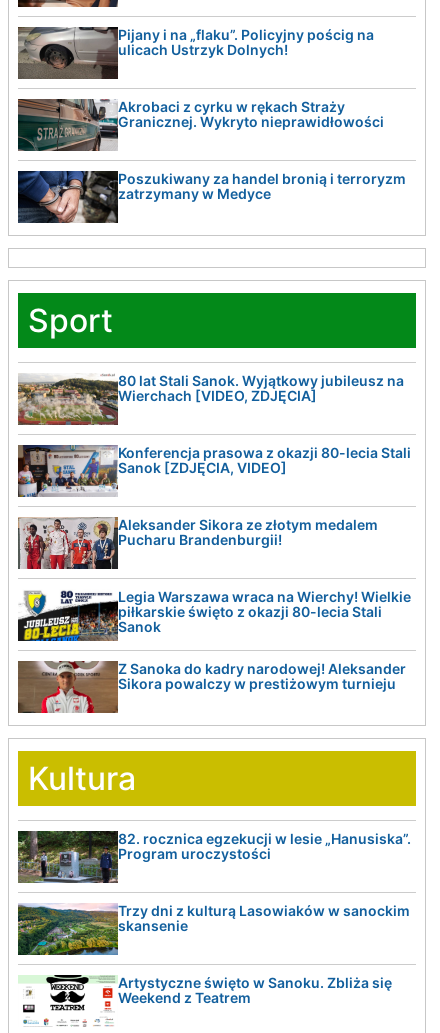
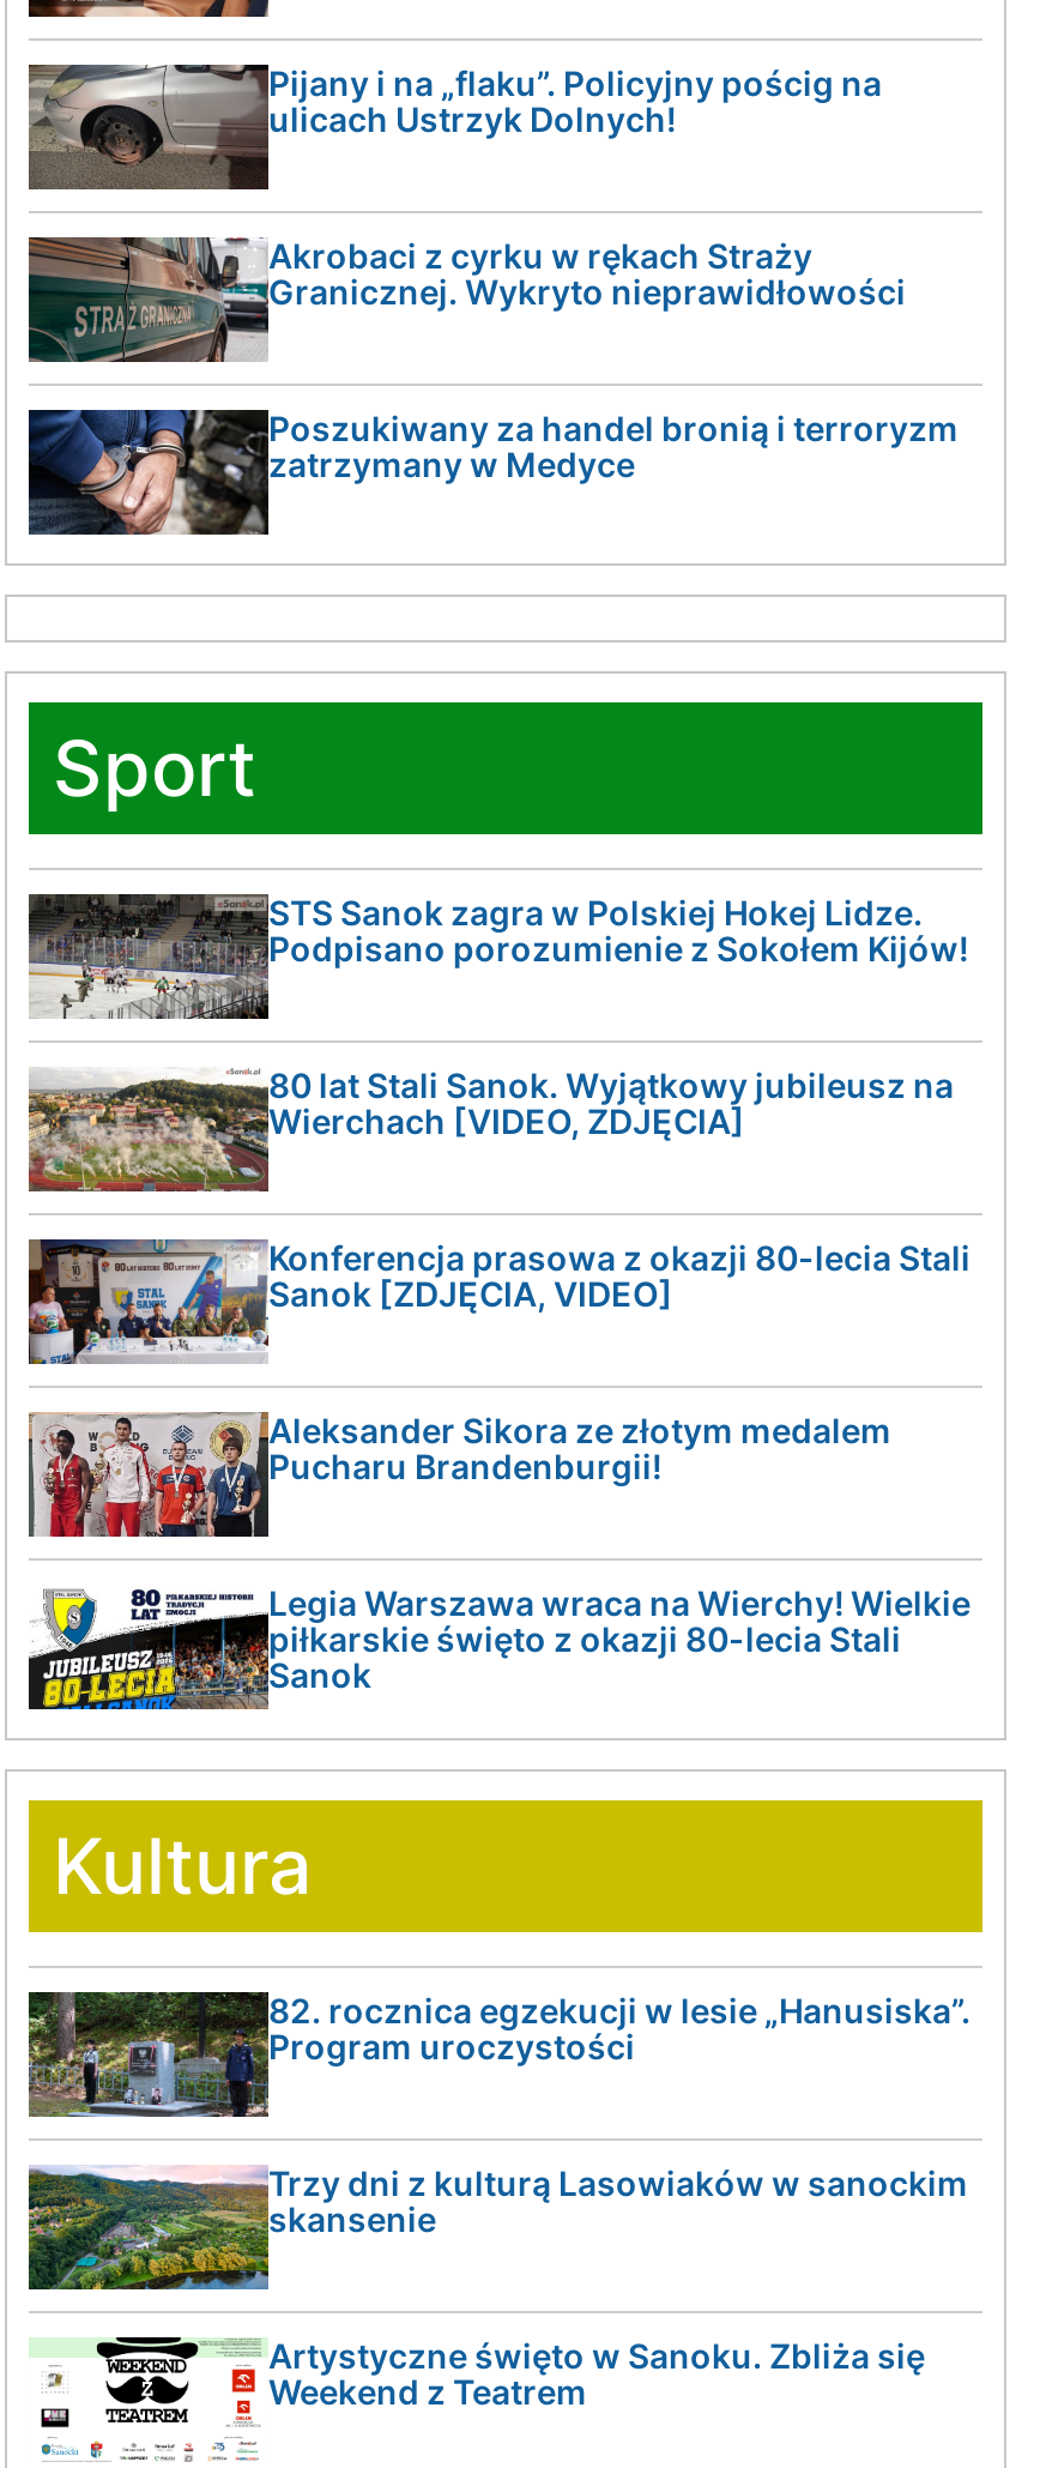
none -> [29,892,968,1021] [image] | STS Sanok zagra w Polskiej Hokej Lidze. | Podpisano porozumienie z Sokołem Kijów!
moved [16,372,411,635] -> [24,1065,971,1695]: [image] | 80 lat Stali Sanok. Wyjątkowy jubileusz na | Wierchach [VIDEO, ZDJĘCIA] | ... | piłkarskie święto z okazji 80-lecia Stali | Sanok
[17,660,406,714] [image] | Z Sanoka do kadry narodowej! Aleksander | Sikora powalczy w prestiżowym turnieju -> none

